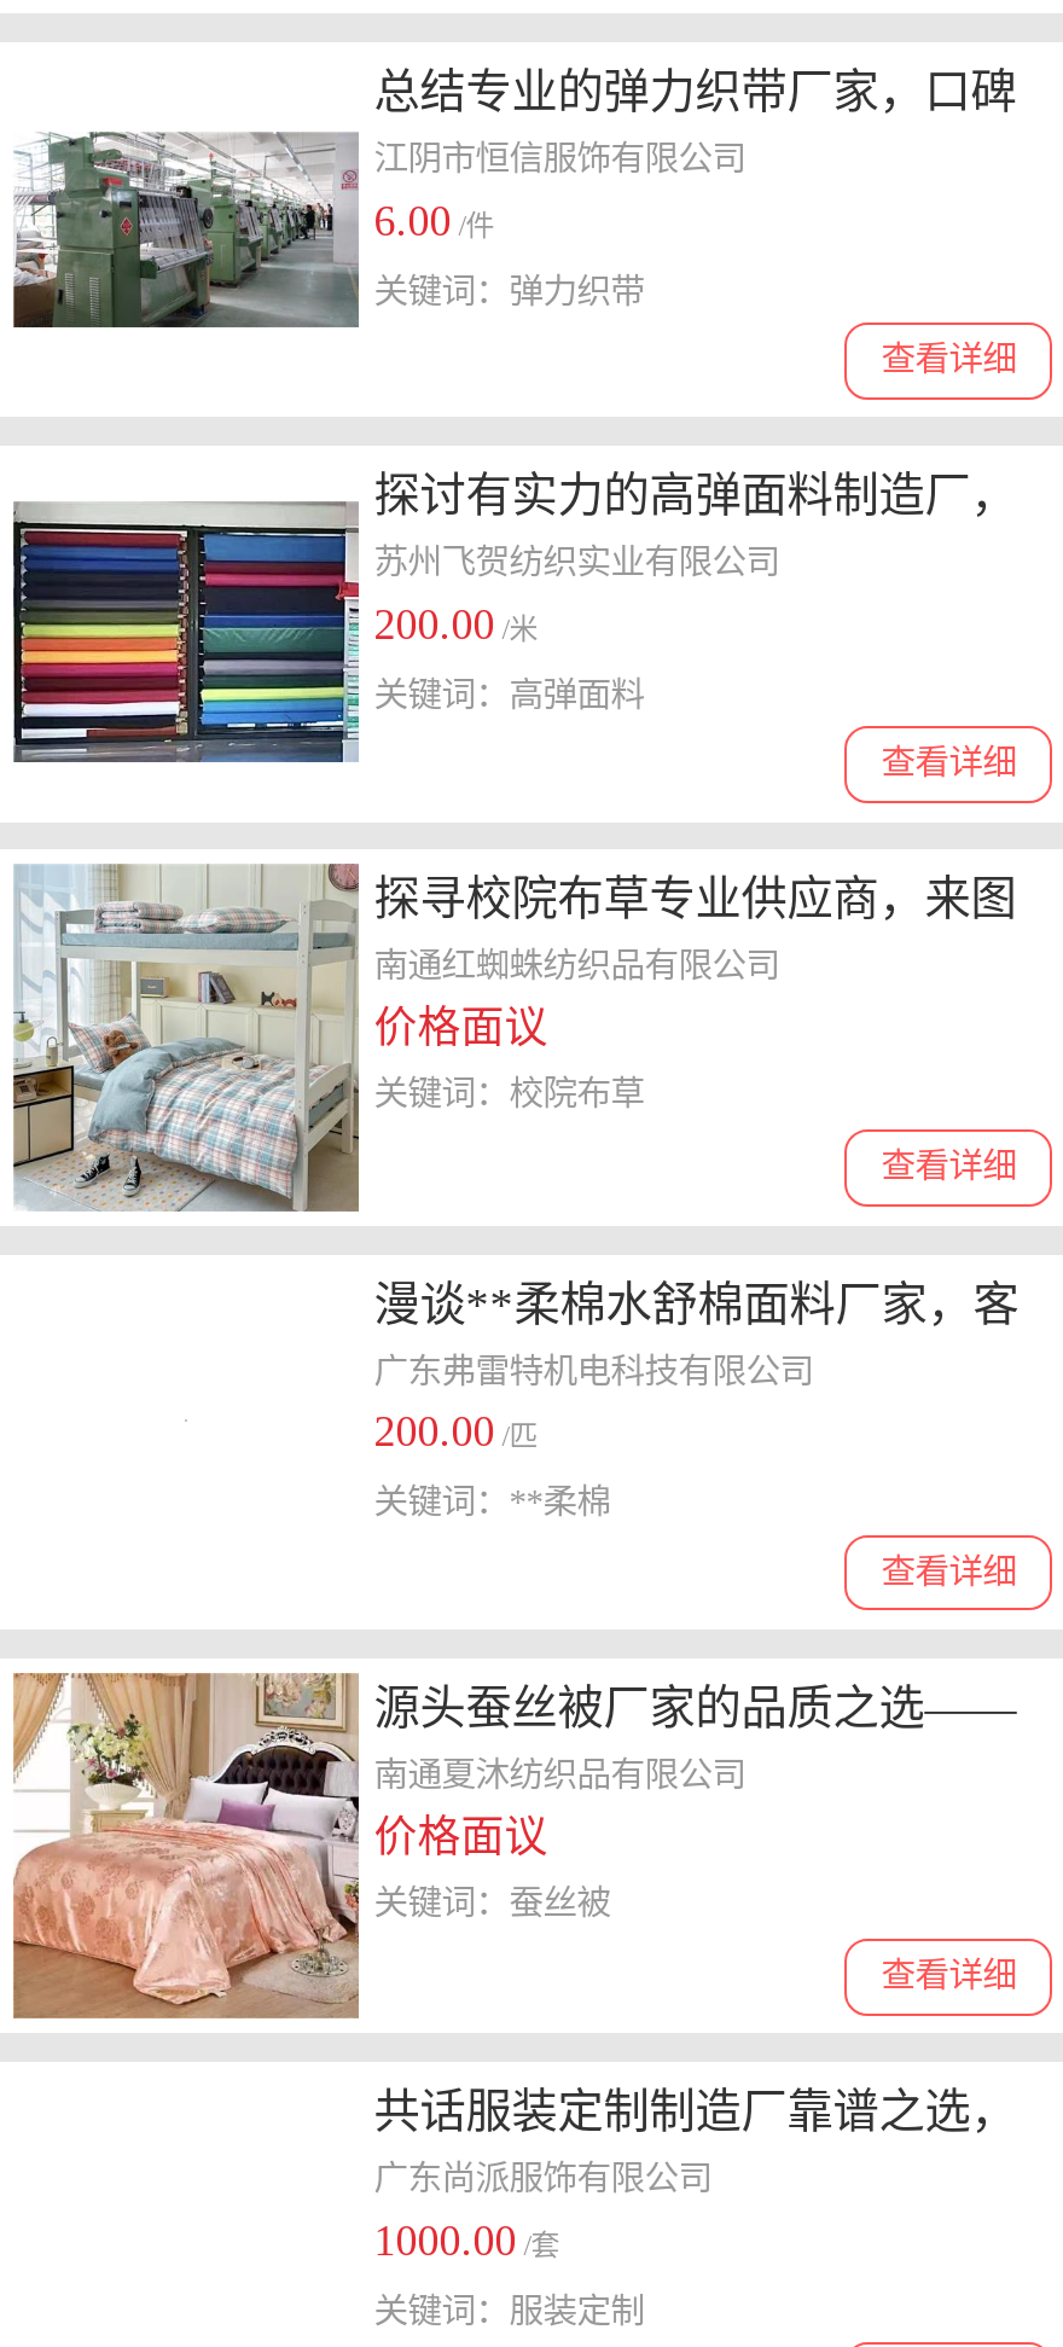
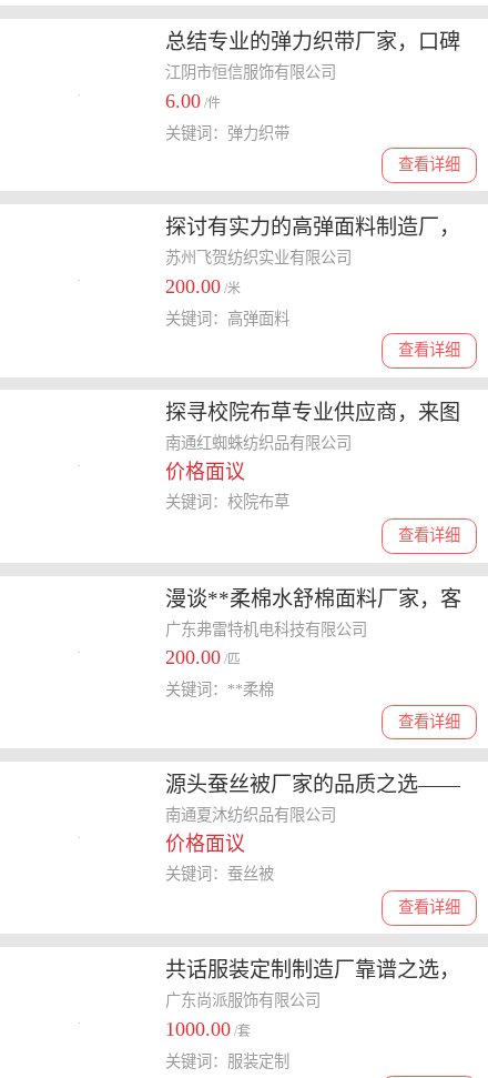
[11,129,361,330] [image] -> none
[11,499,361,765] [image] -> none
[11,861,361,1214] [image] -> none
[11,1671,361,2021] [image] -> none

